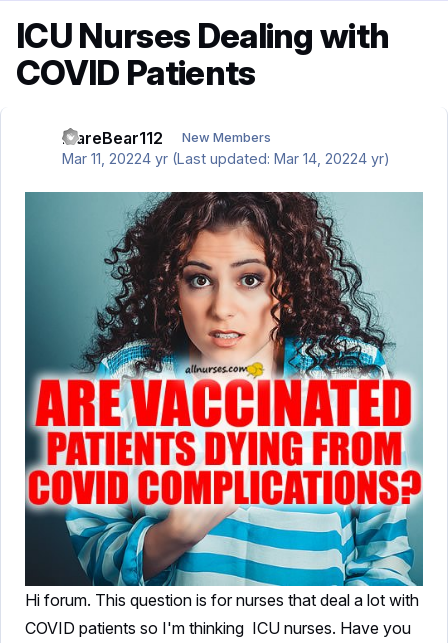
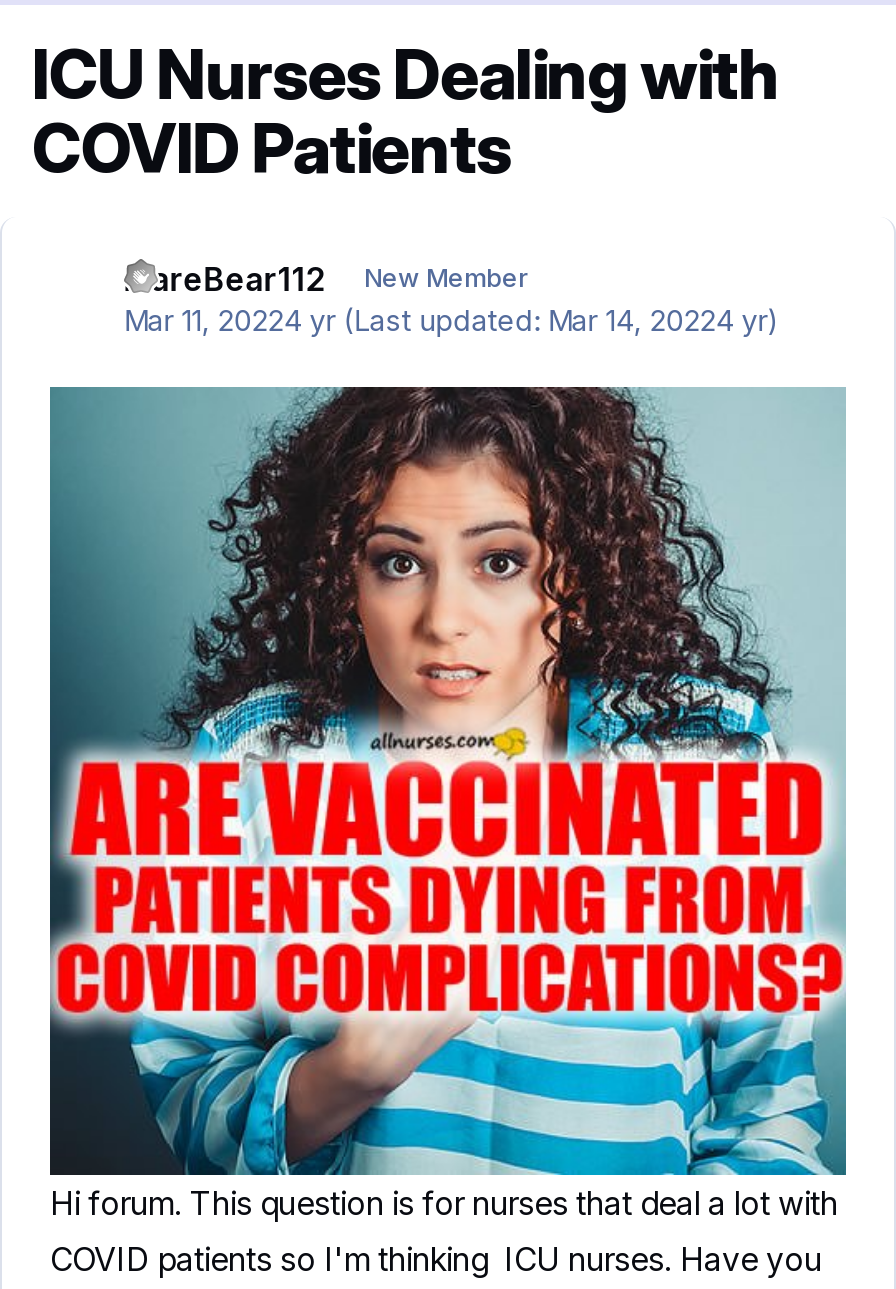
[182,130,271,145] New Members -> [364,264,528,294] New Member

